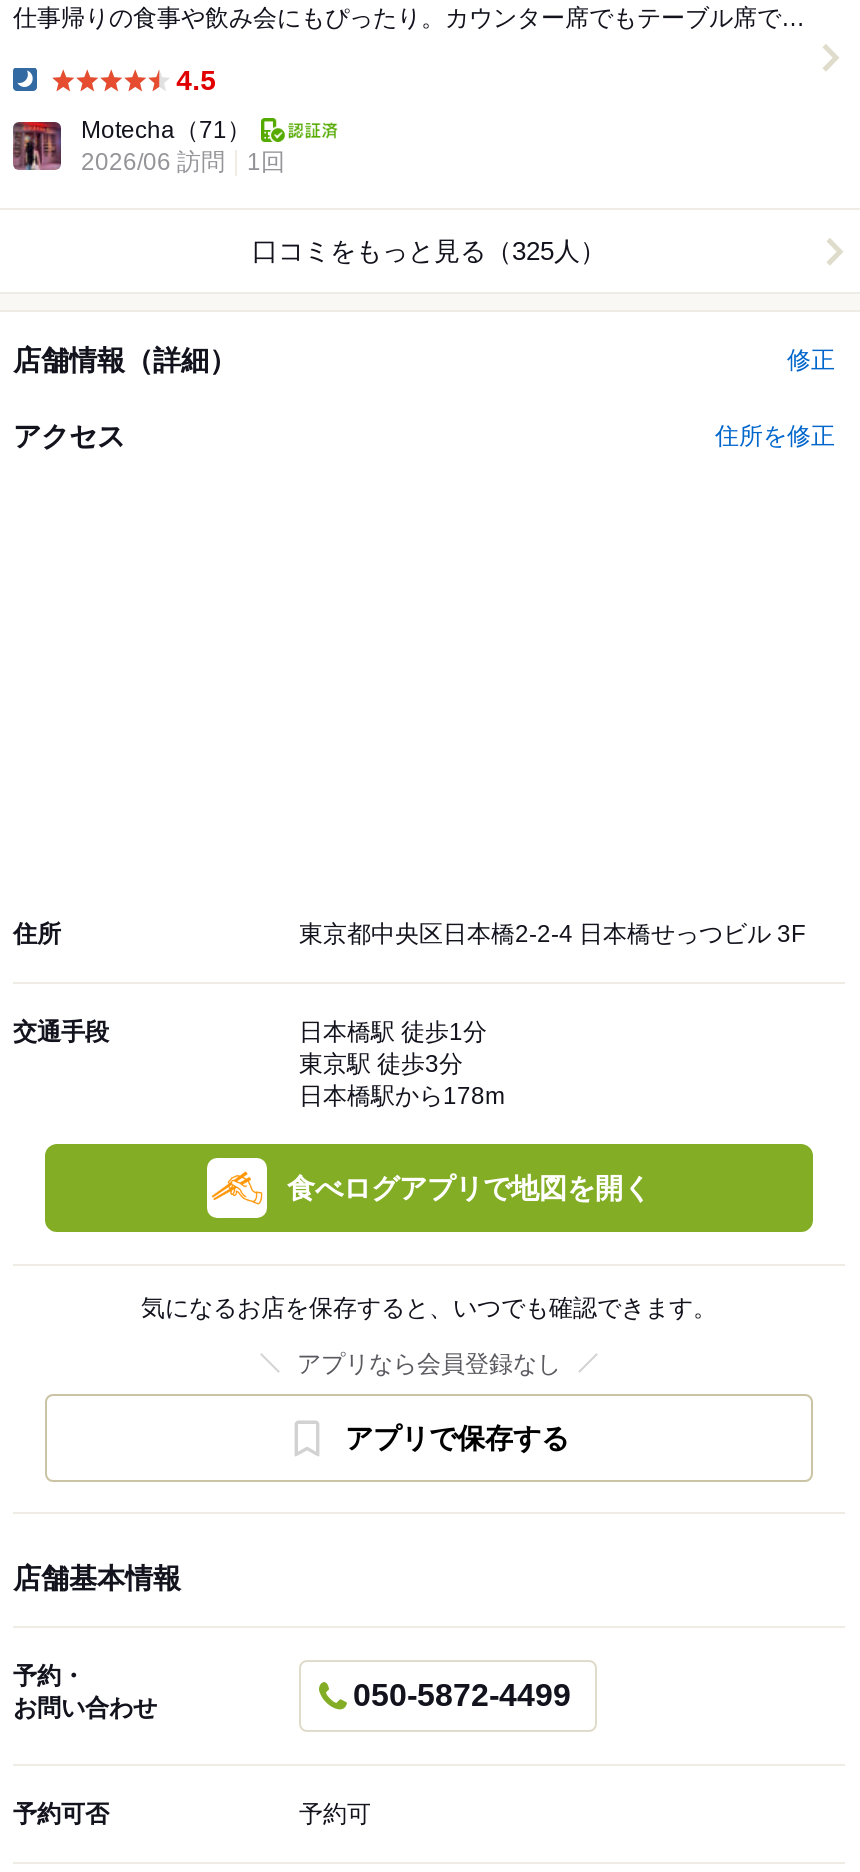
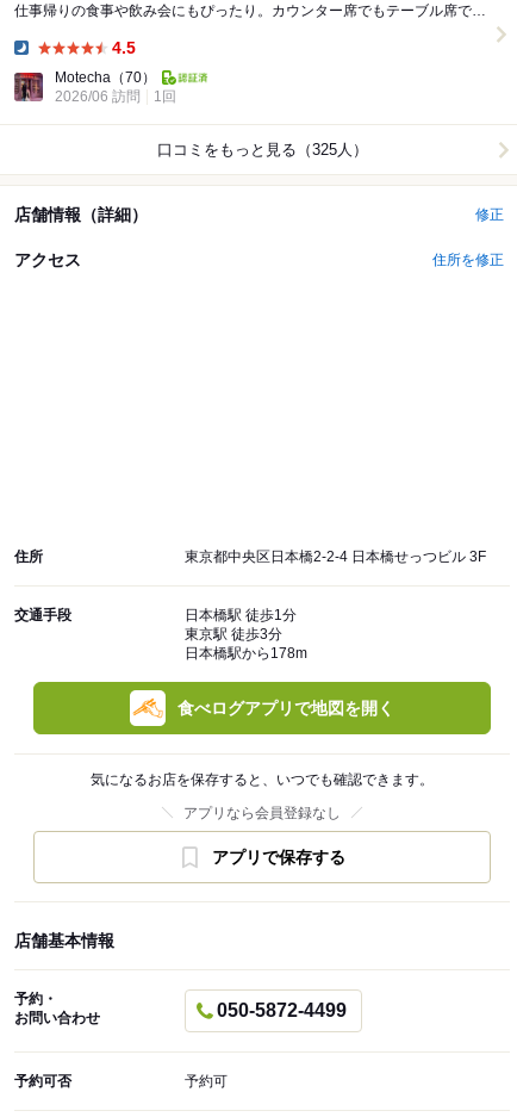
[81,116,251,144] Motecha（71） -> [55,69,156,86] Motecha（70）

